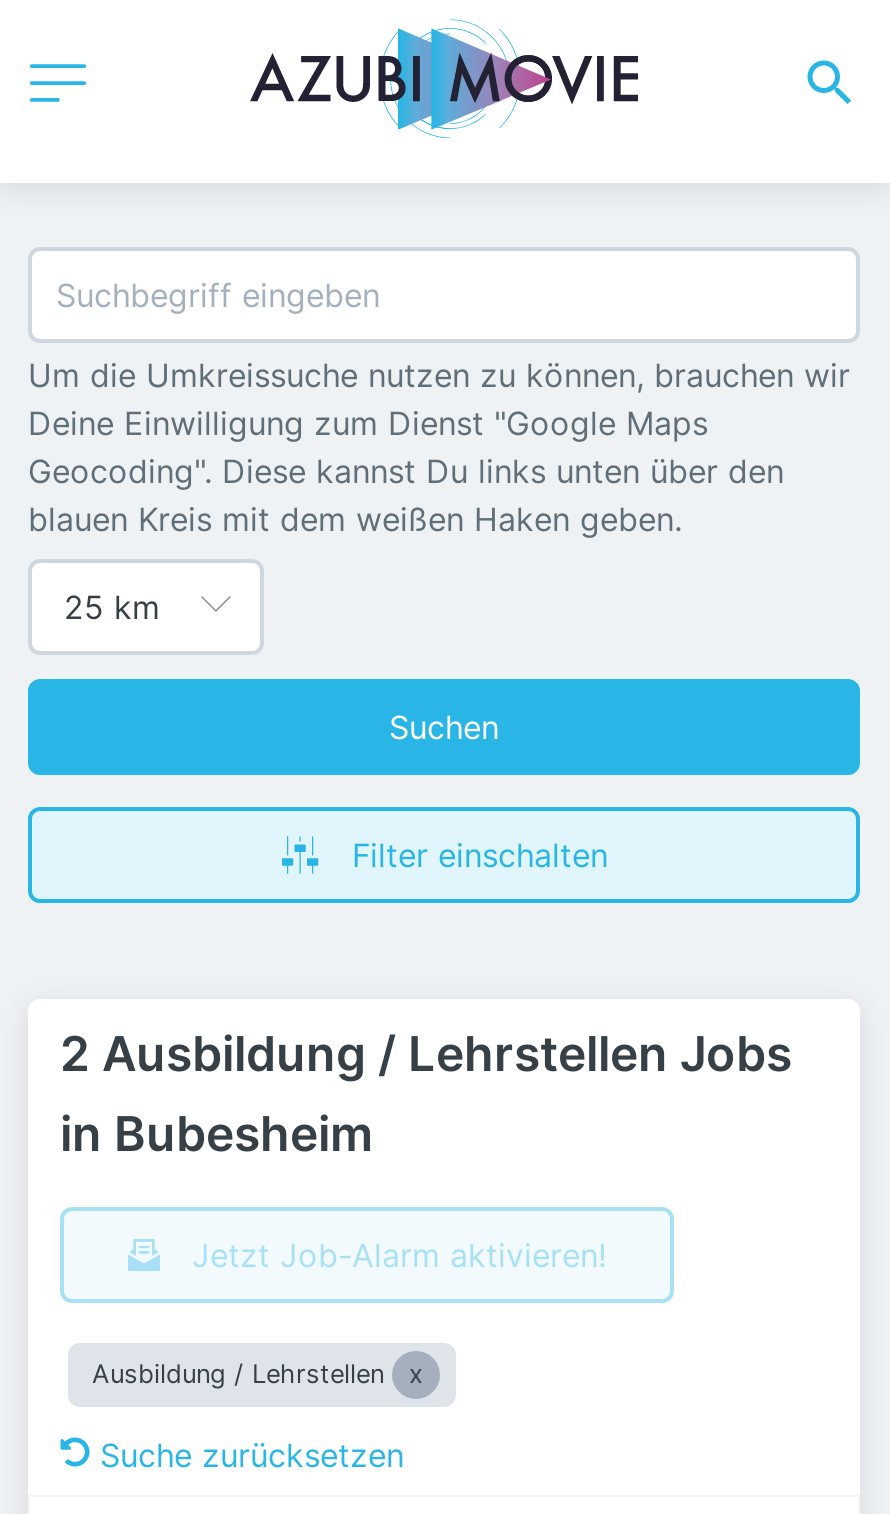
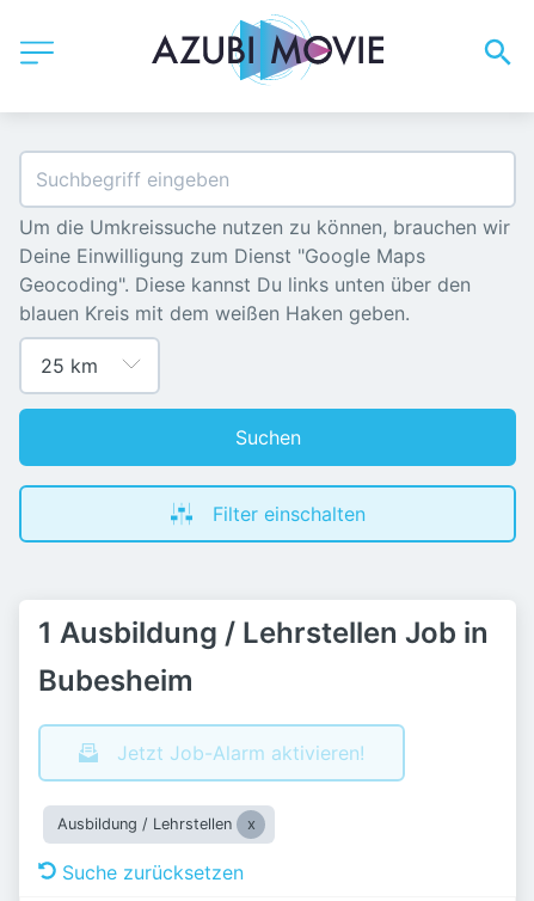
[60,1025,792,1163] 2 Ausbildung / Lehrstellen Jobs | in Bubesheim -> [38,615,489,698] 1 Ausbildung / Lehrstellen Job in | Bubesheim

